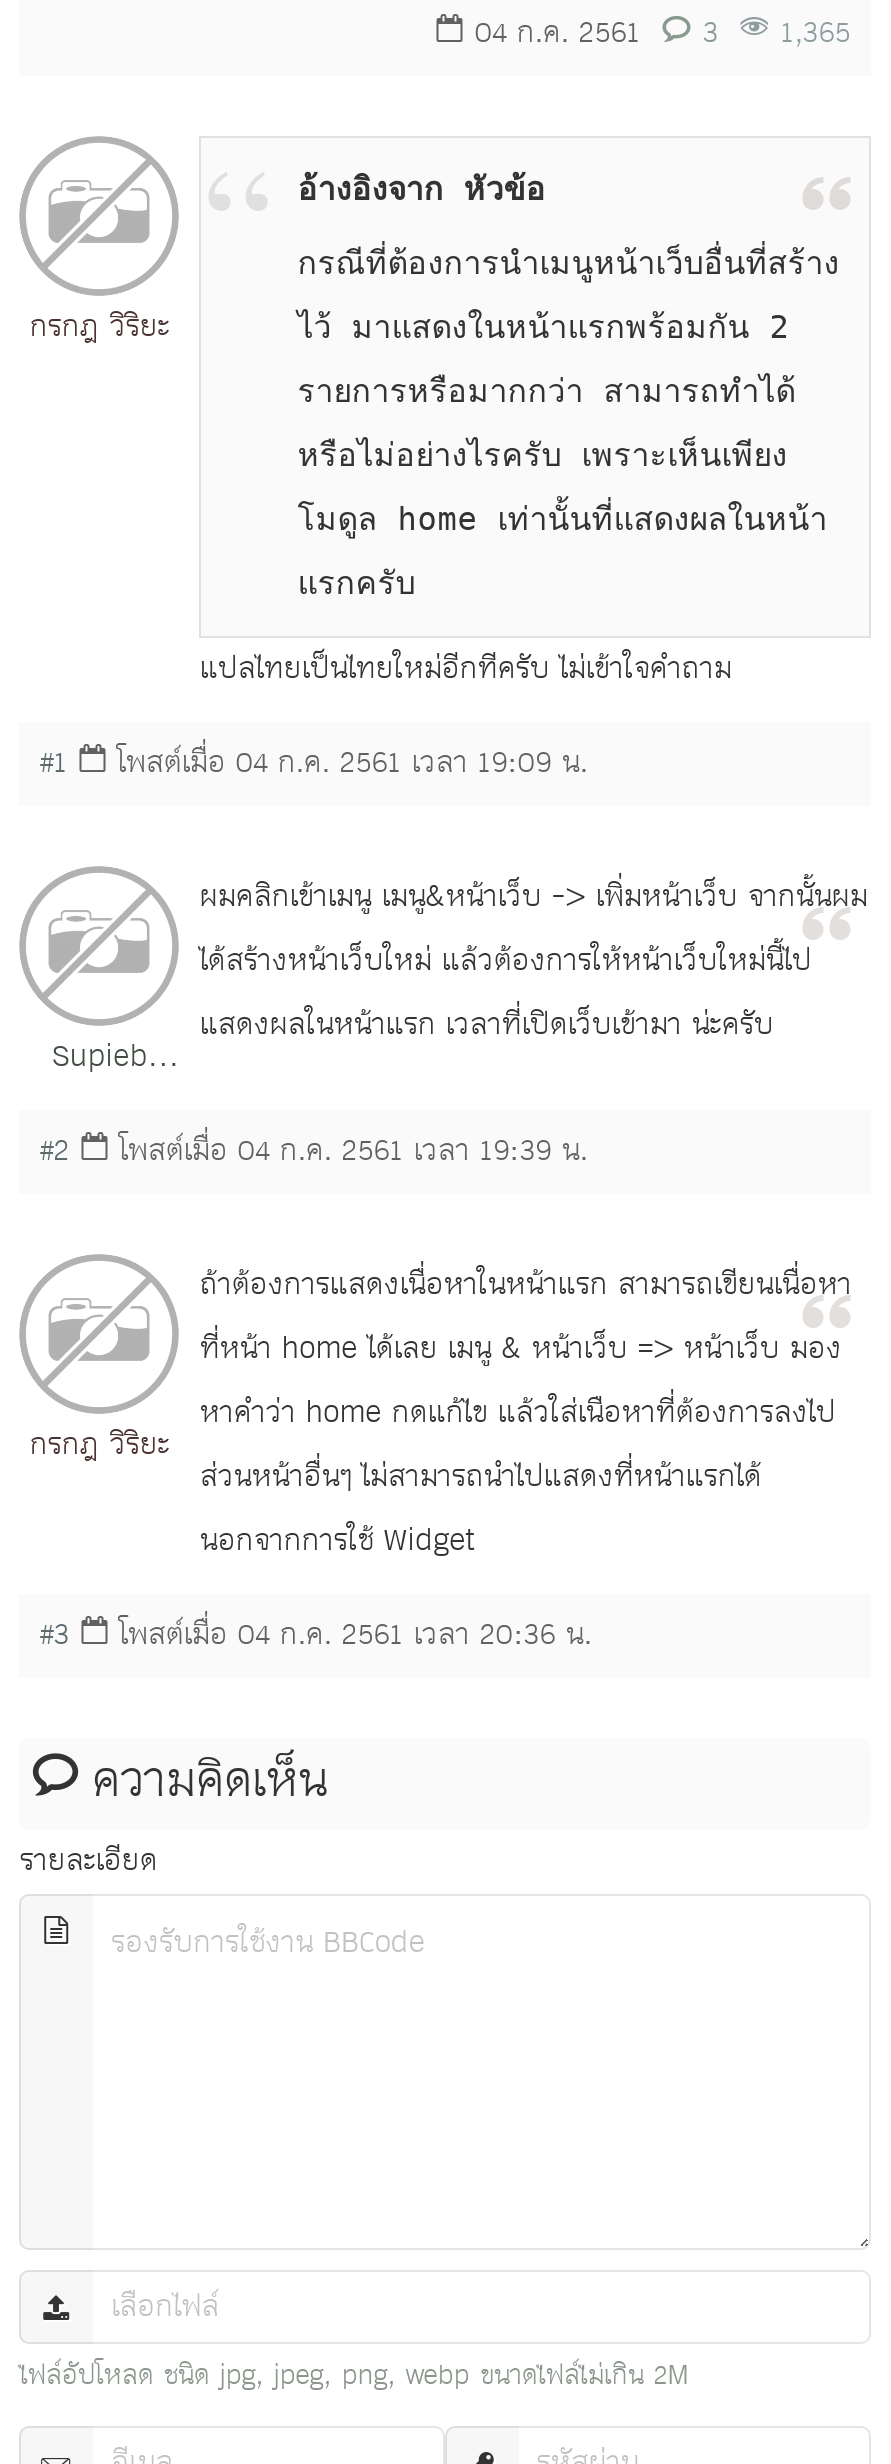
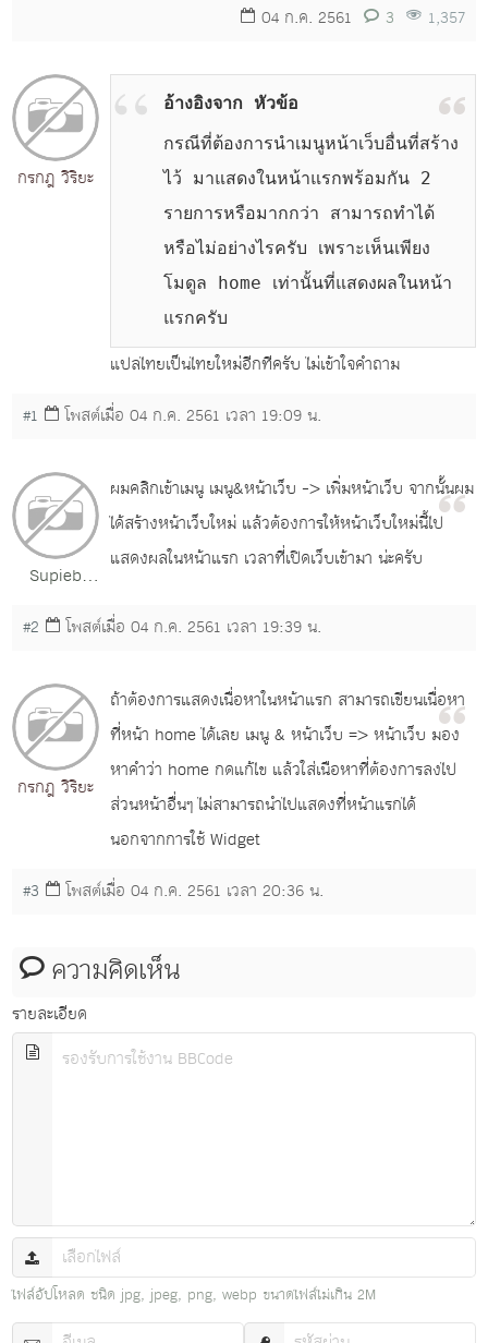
[475,8,851,58] 04 ก.ค. 2561 3 1,365 -> [261,4,465,32] 04 ก.ค. 2561 3 1,357

